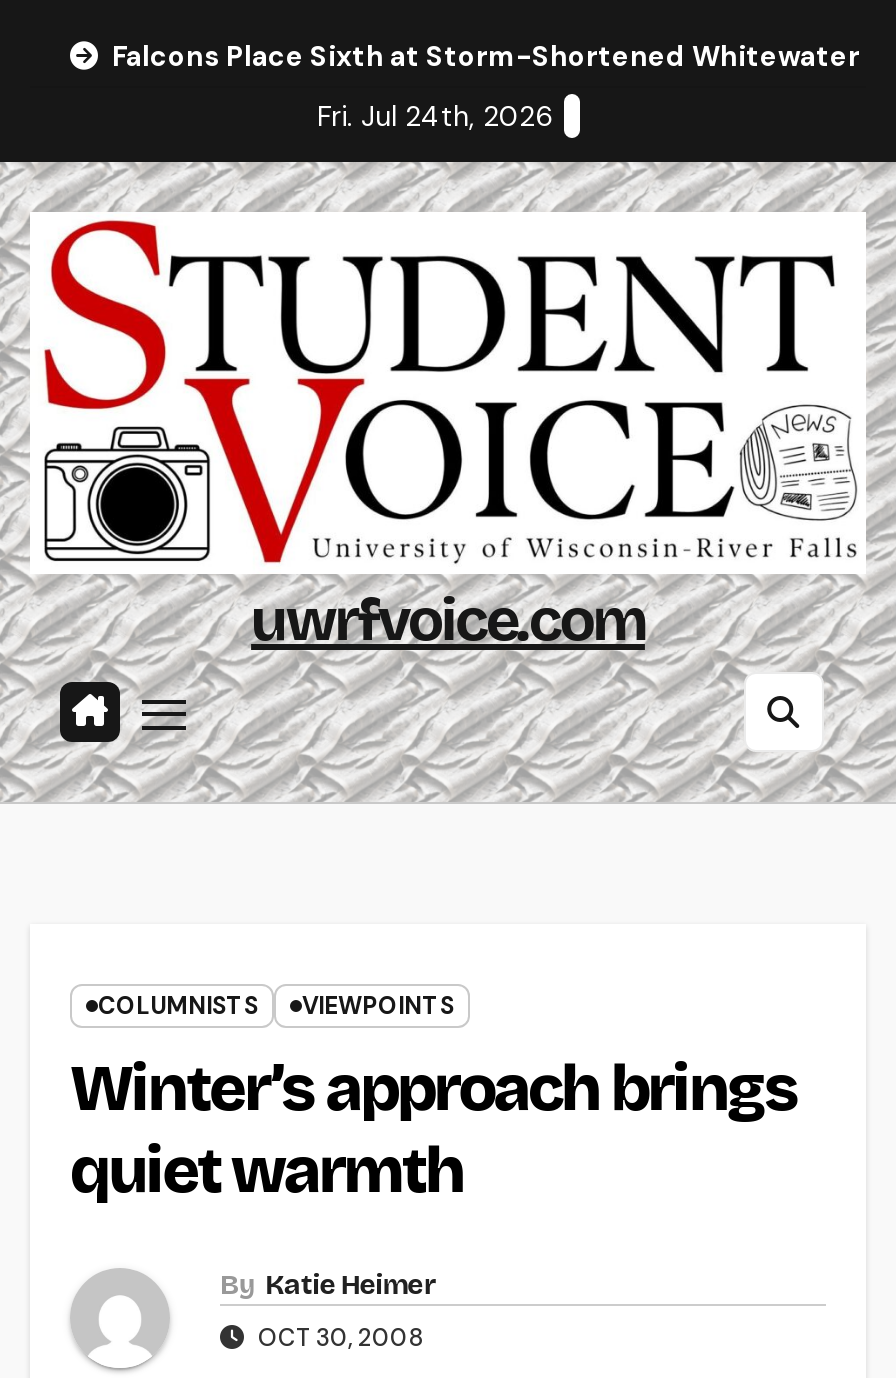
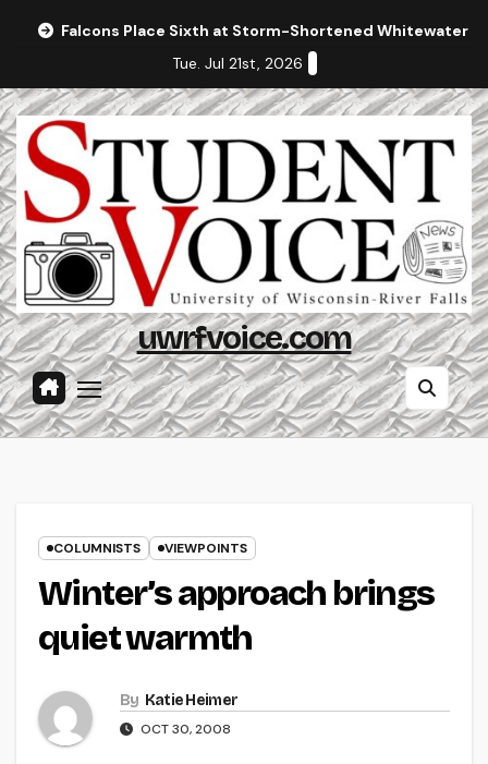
[317,98,553,134] Fri. Jul 24th, 2026 -> [172,53,302,73] Tue. Jul 21st, 2026

